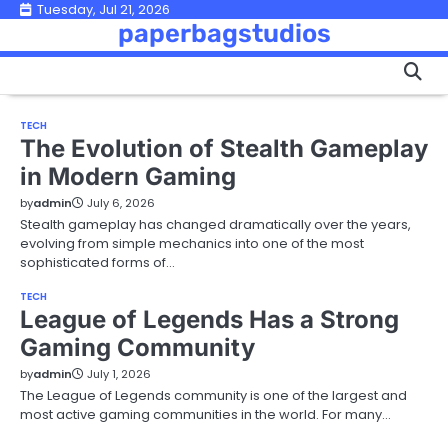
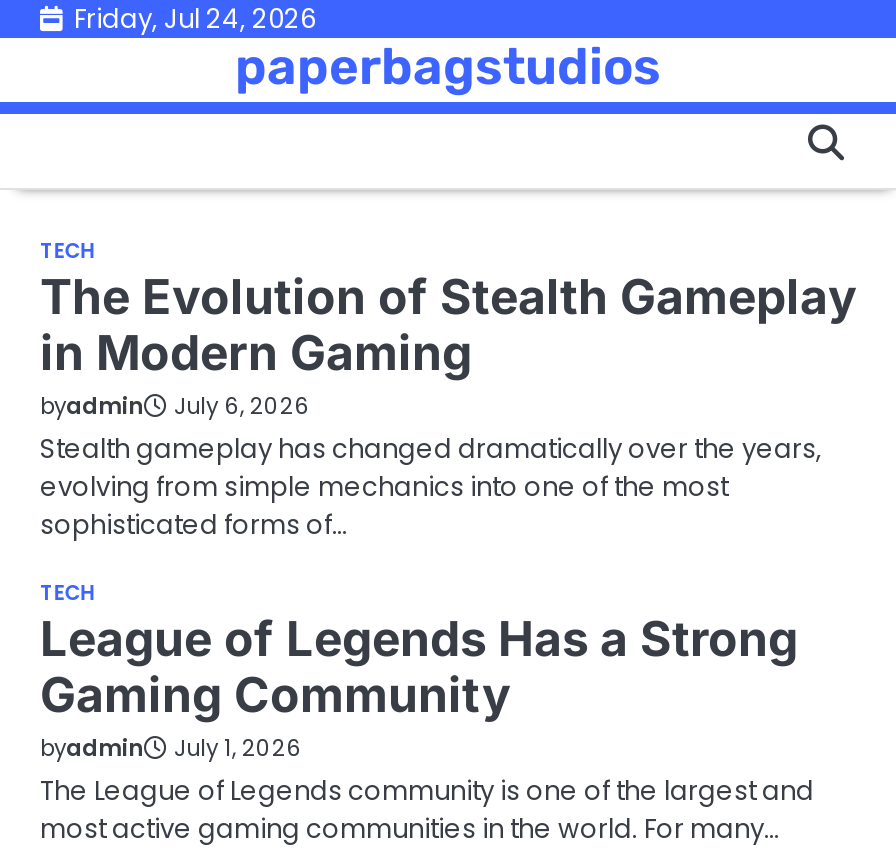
[37,0,170,19] Tuesday, Jul 21, 2026 -> [74,0,316,38] Friday, Jul 24, 2026

